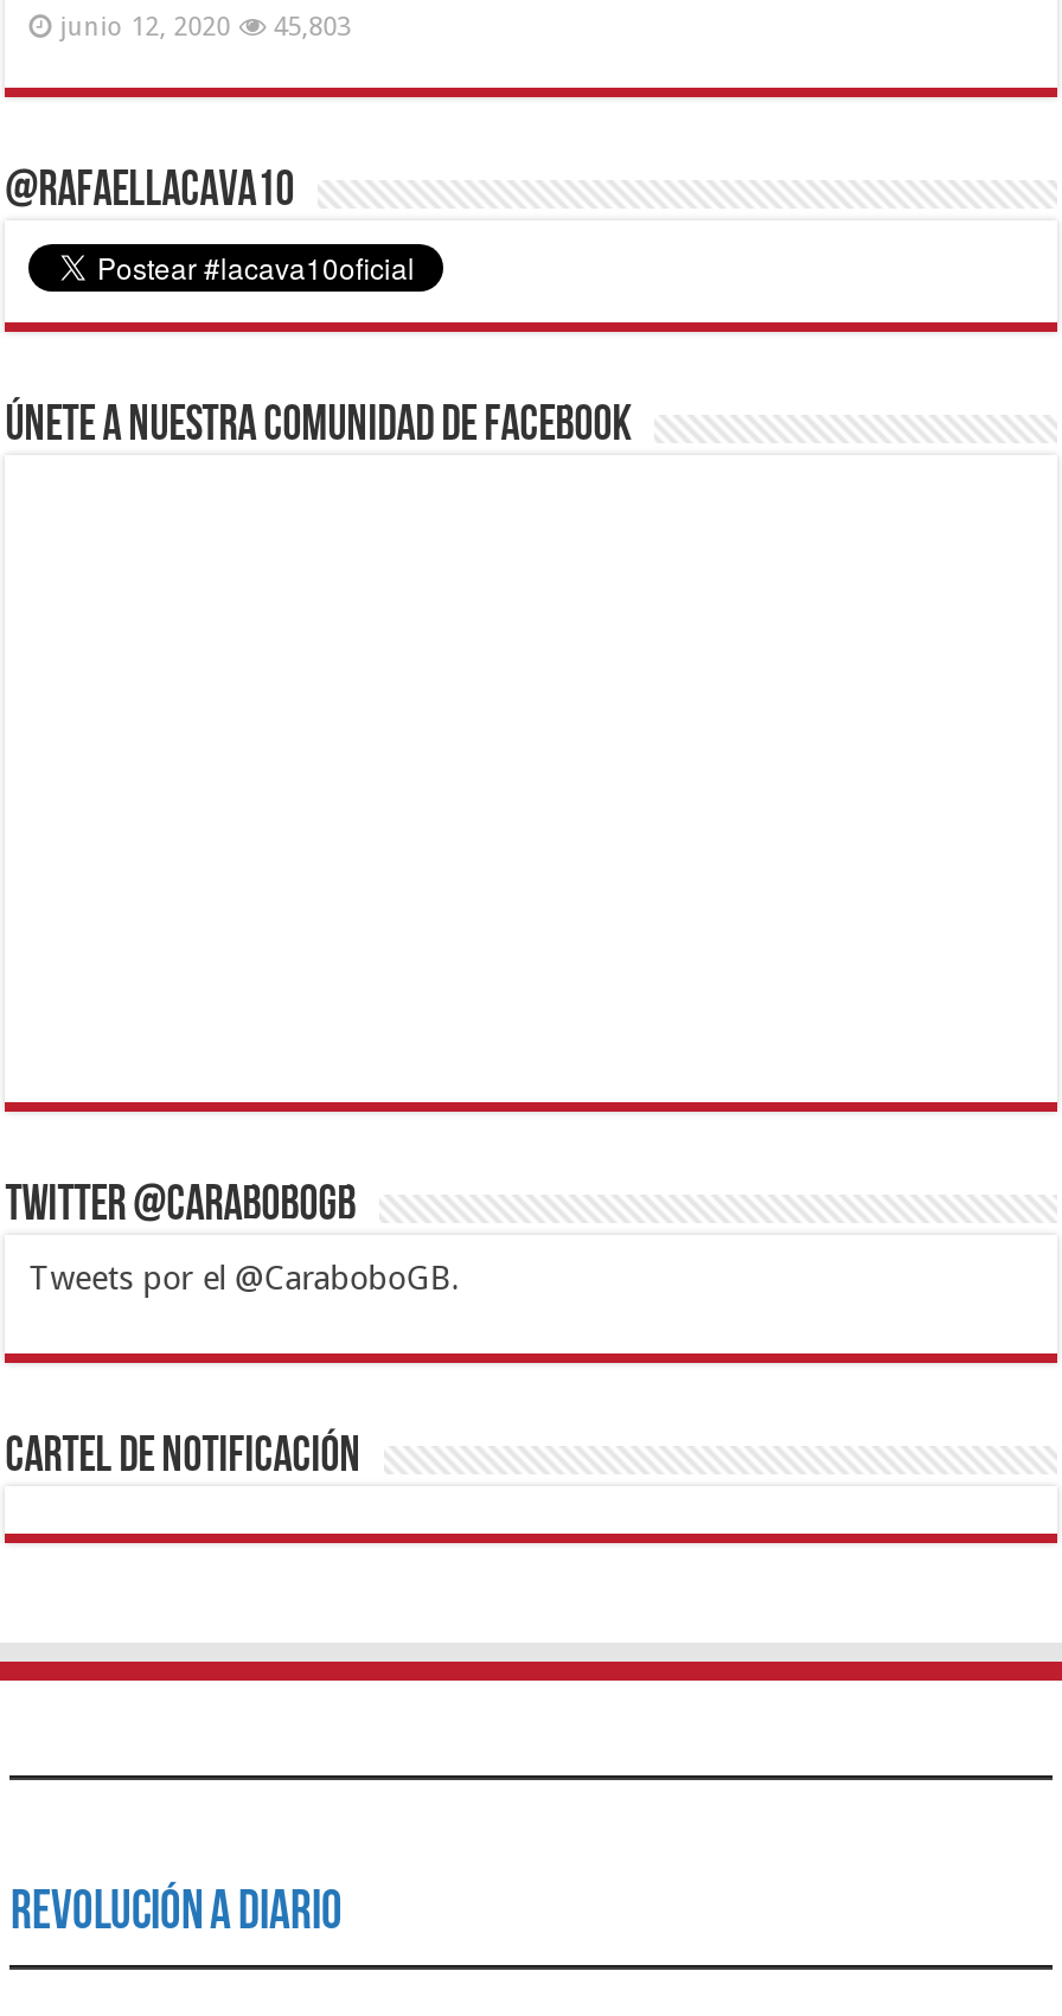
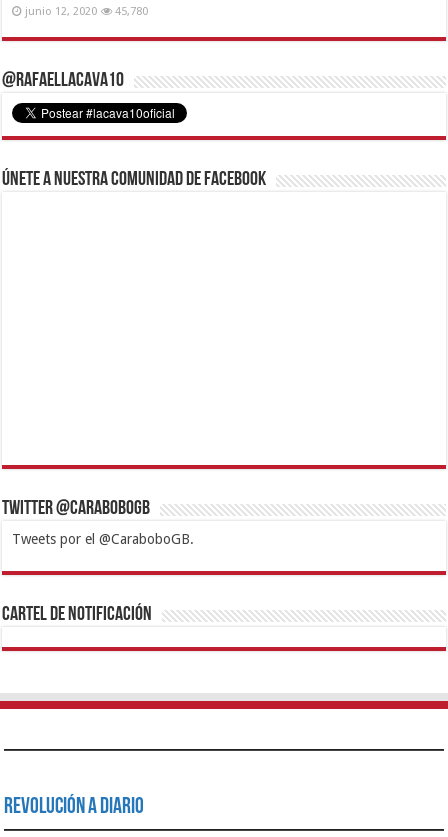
[60,11,351,42] junio 12, 2020 45,803 -> [25,5,148,18] junio 12, 2020 45,780

